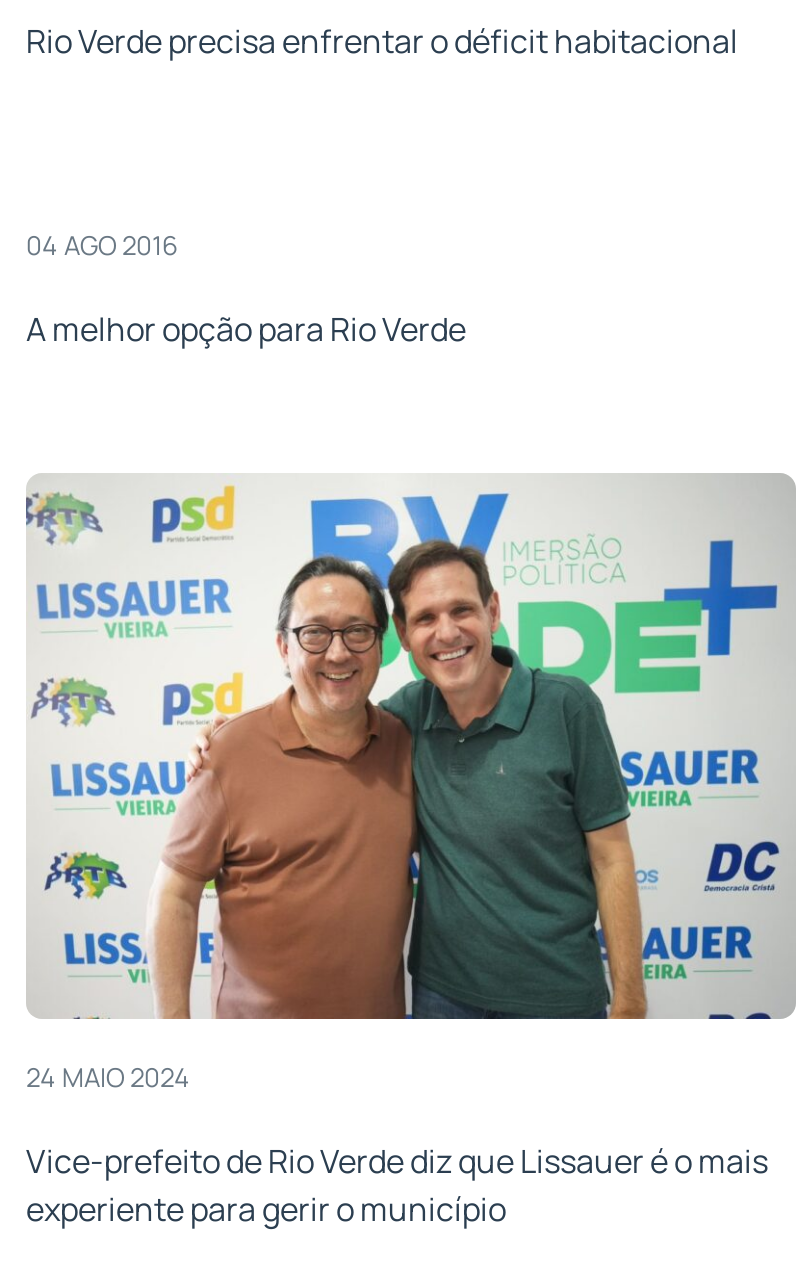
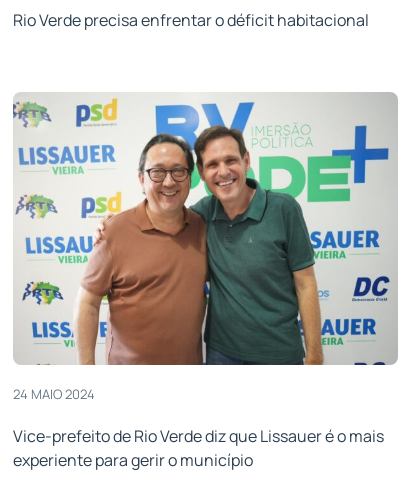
[26,227,466,351] 04 AGO 2016 | A melhor opção para Rio Verde -> none

